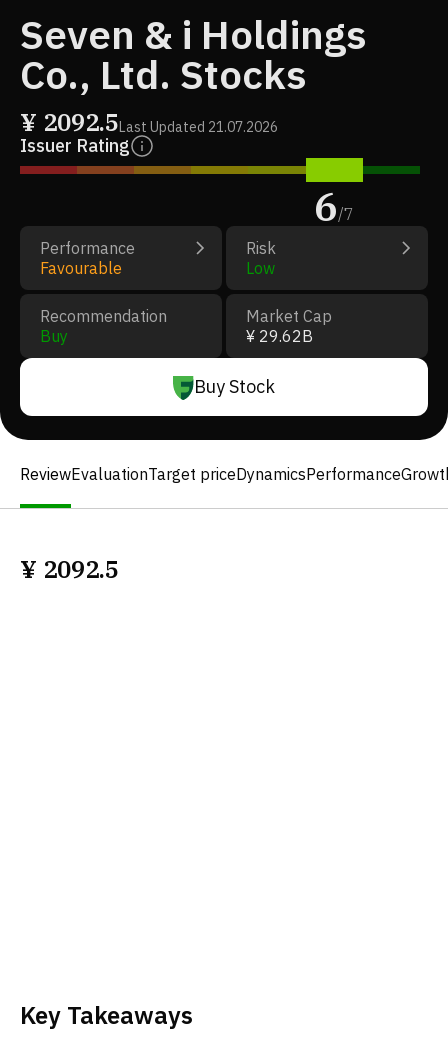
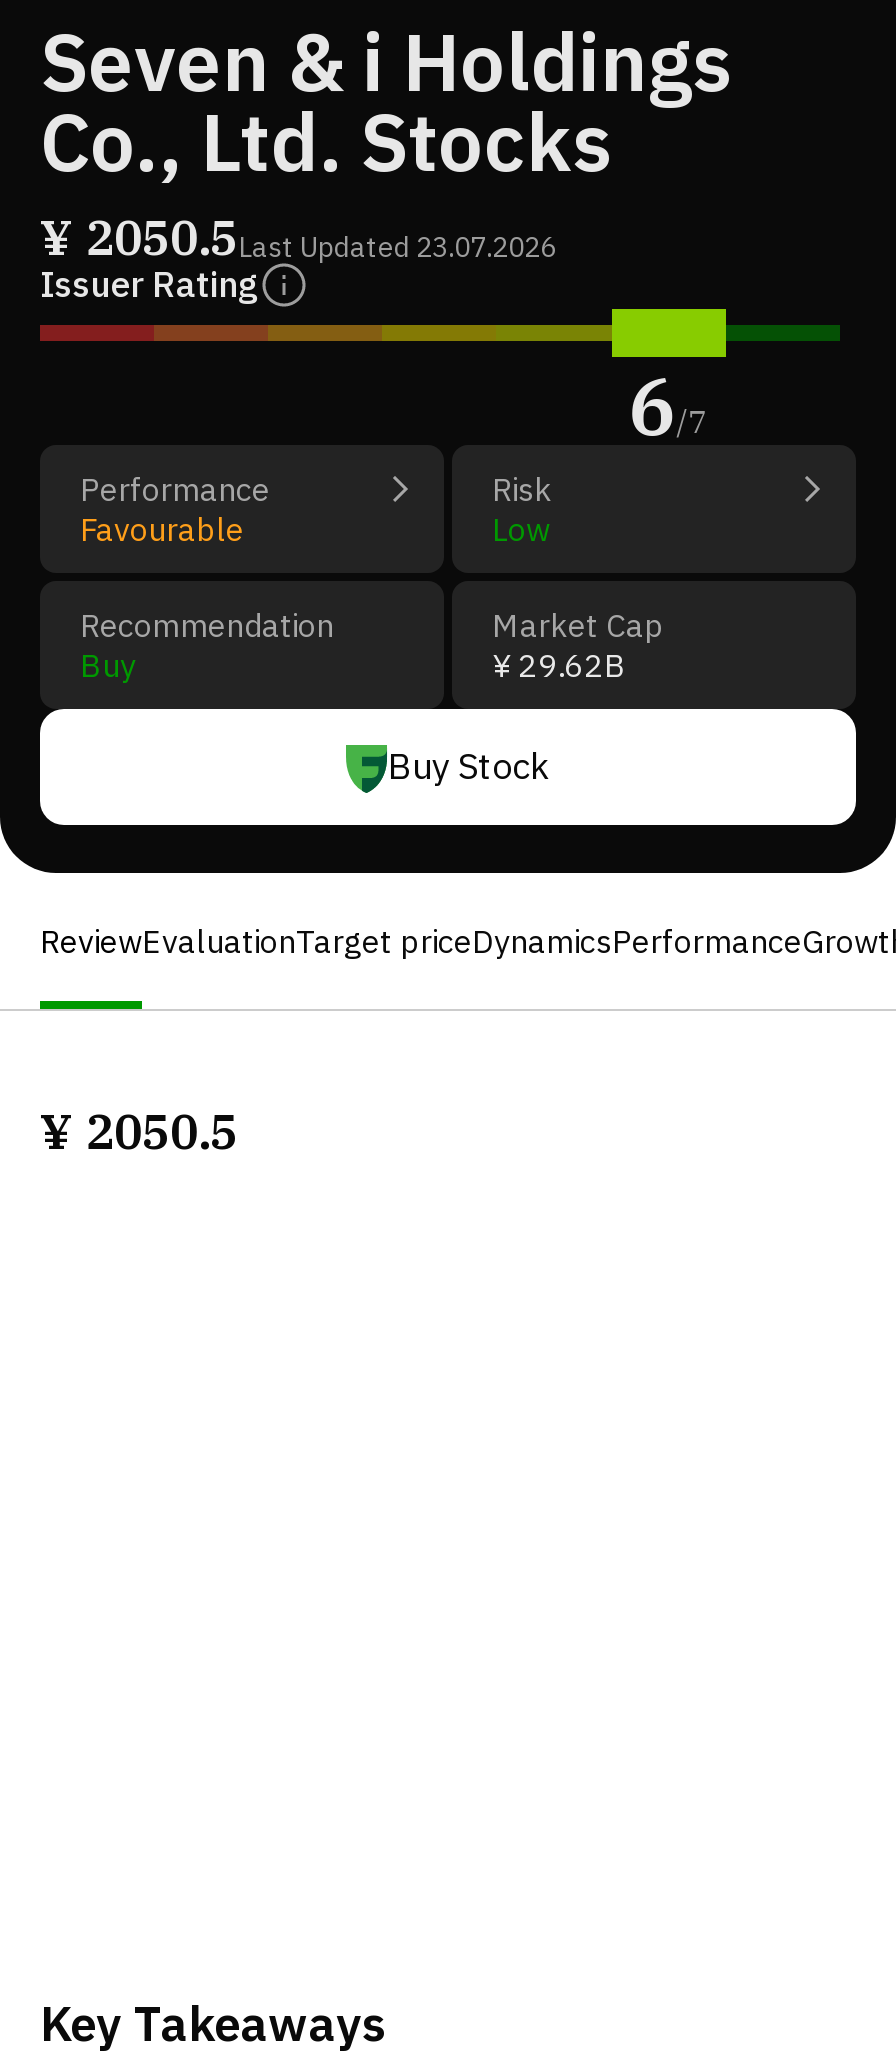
[20,106,278,138] ¥ 2092.5Last Updated 21.07.2026 -> [40,205,556,269] ¥ 2050.5Last Updated 23.07.2026
[20,553,119,585] ¥ 2092.5 -> [40,1099,238,1163] ¥ 2050.5

